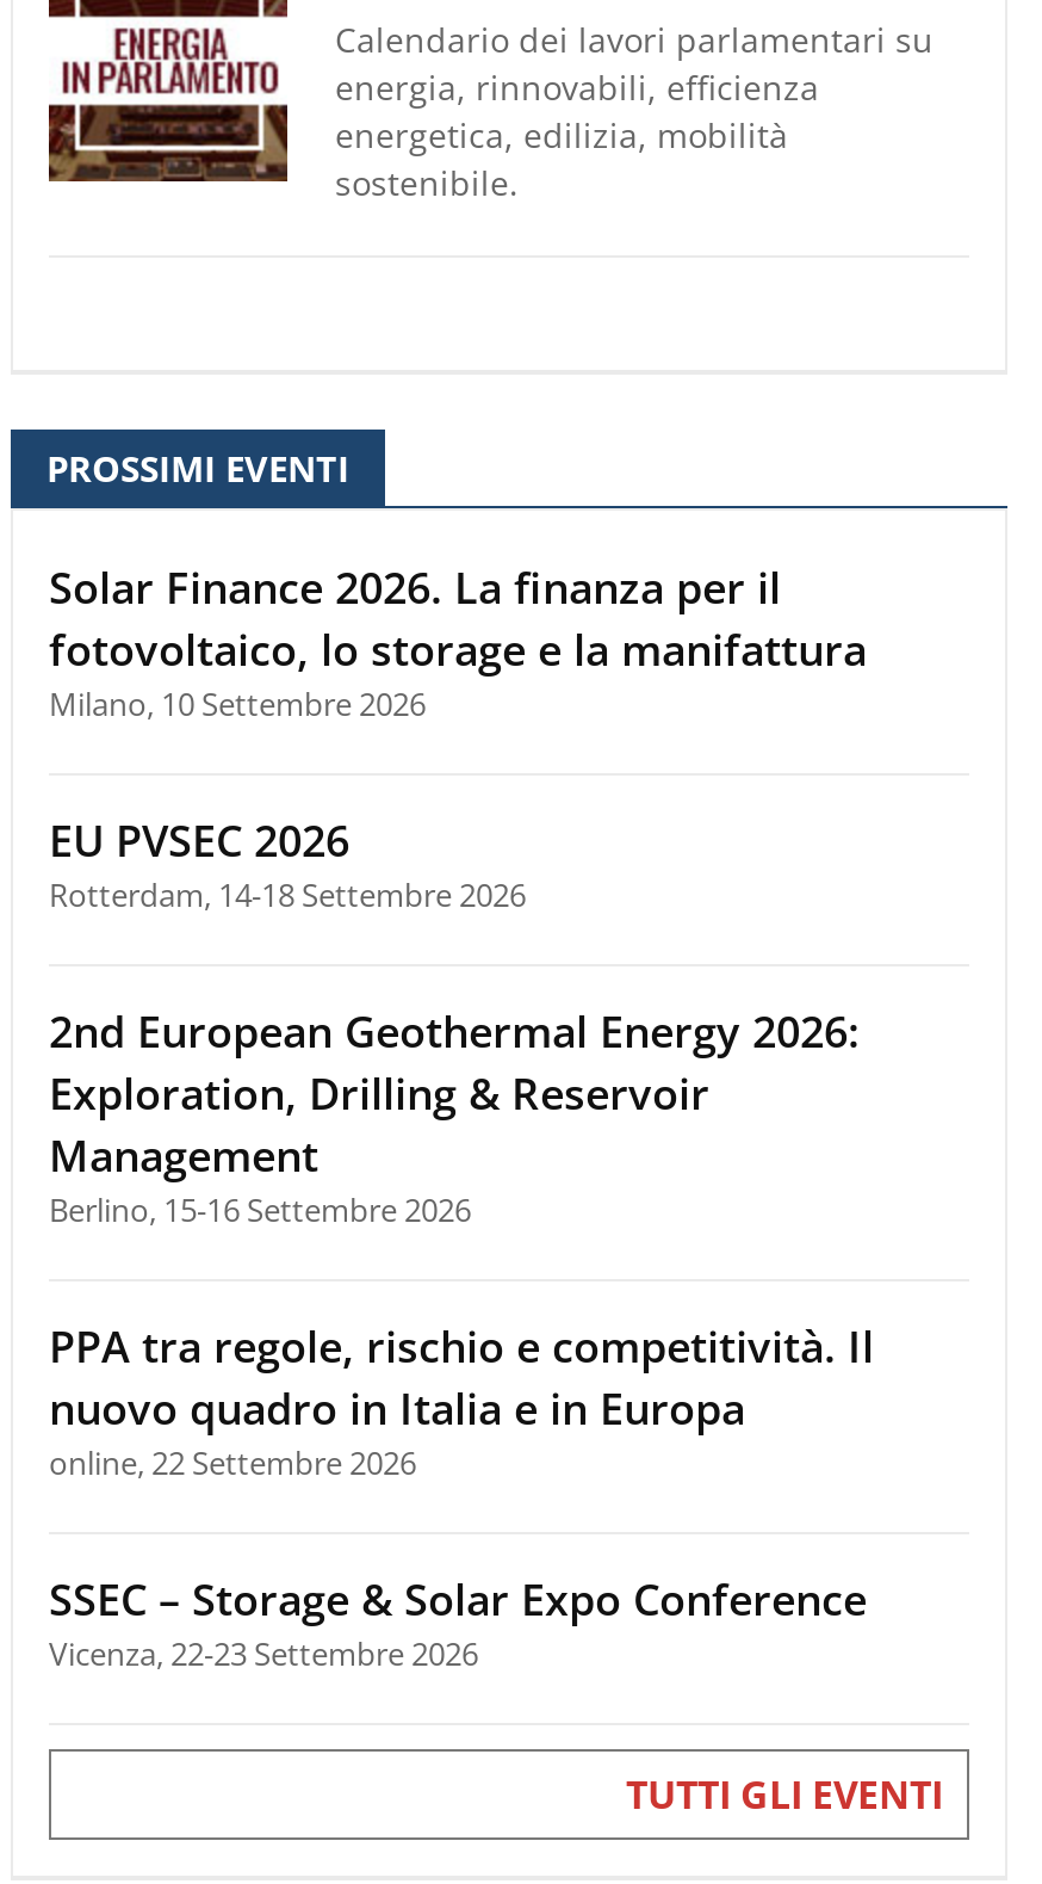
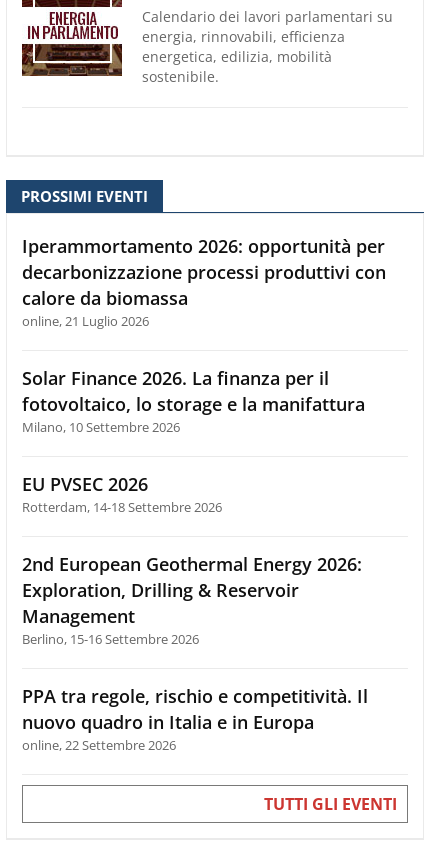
none -> [22,234,386,330] Iperammortamento 2026: opportunità per | decarbonizzazione processi produttivi con | calore da biomassa | online, 21 Luglio 2026
moved [49,558,874,1484] -> [22,366,368,754]: Solar Finance 2026. La finanza per il | fotovoltaico, lo storage e la manifattura | Milano, 10 Settembre 2026 | ... | nuovo quadro in Italia e in Europa | online, 22 Settembre 2026
[49,1569,867,1674] SSEC – Storage & Solar Expo Conference | Vicenza, 22-23 Settembre 2026 -> none

